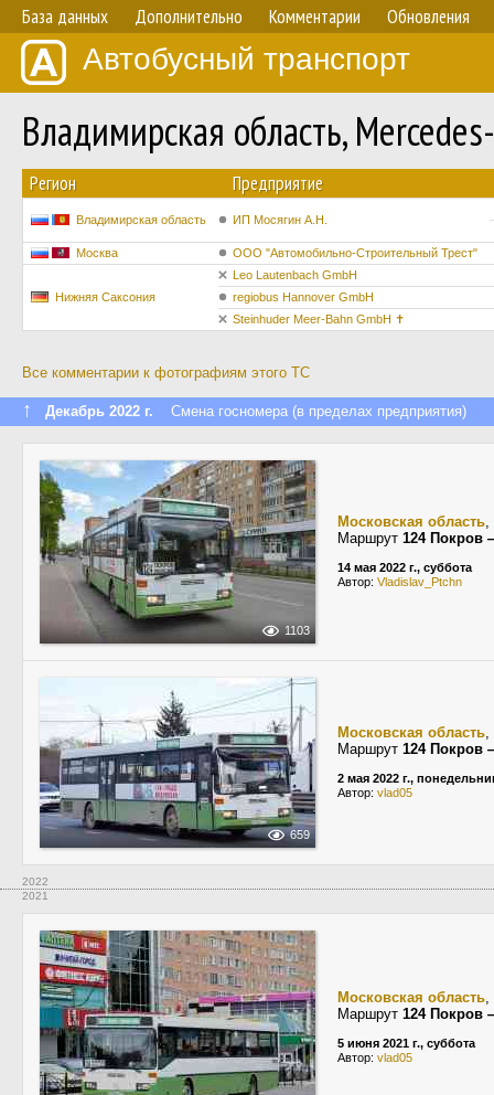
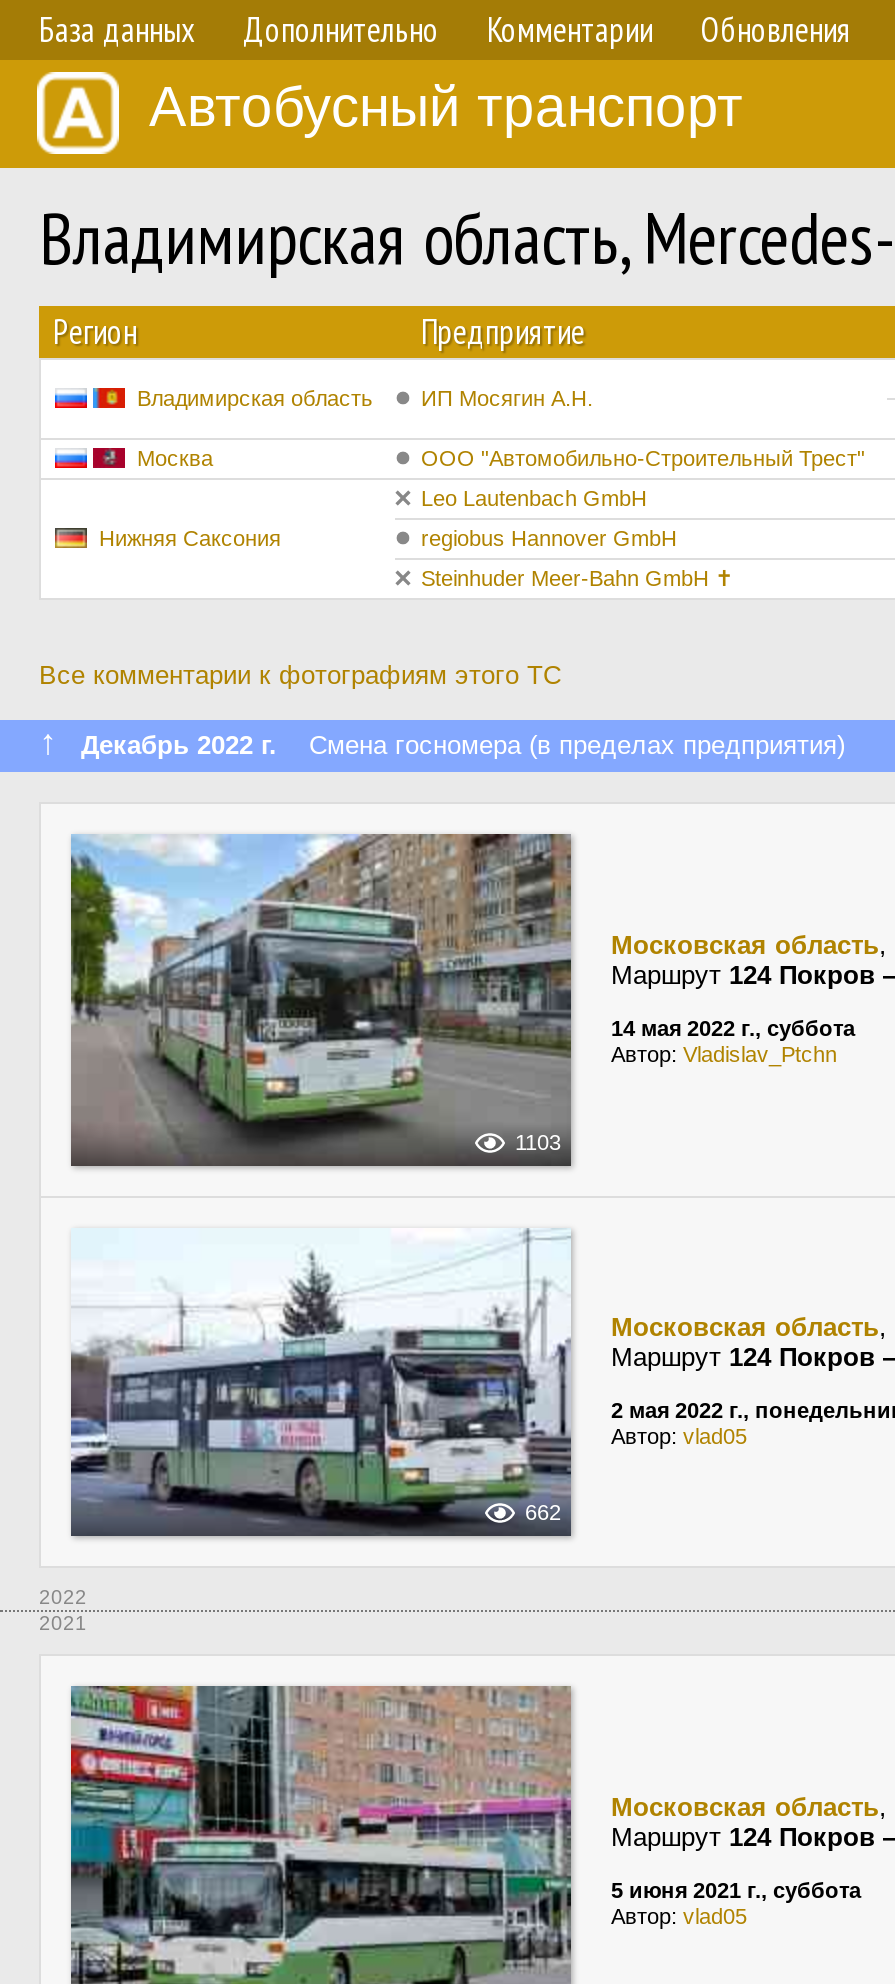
[290,828,310,841] 659 -> [525,1500,561,1524] 662

